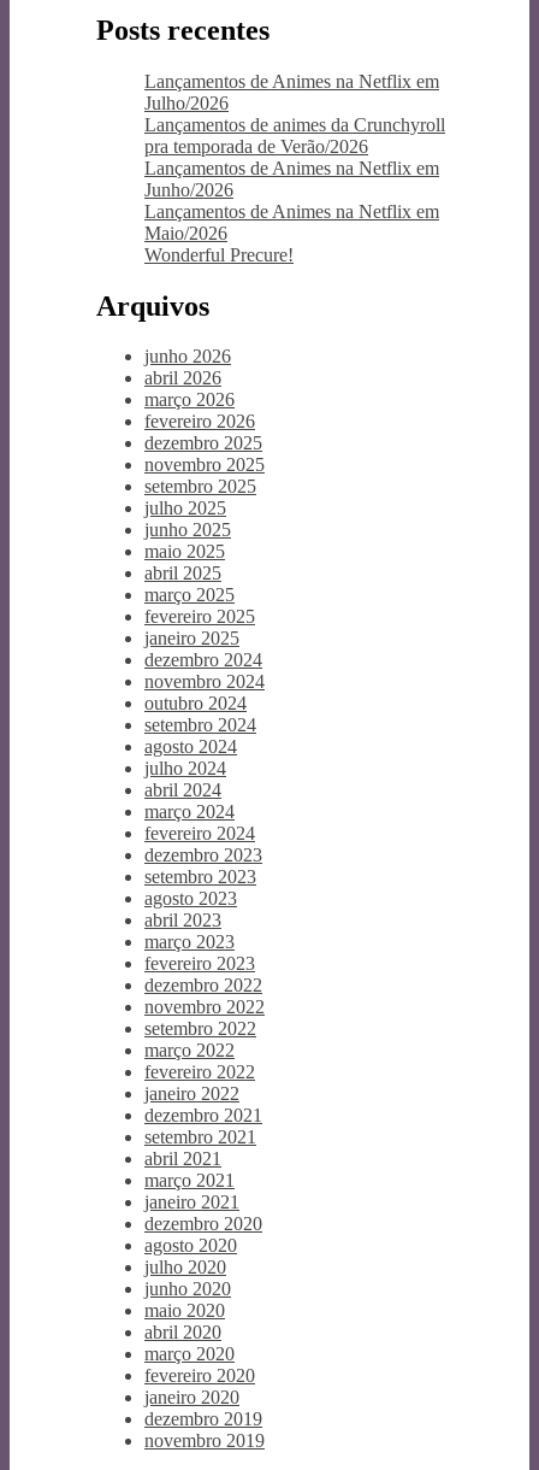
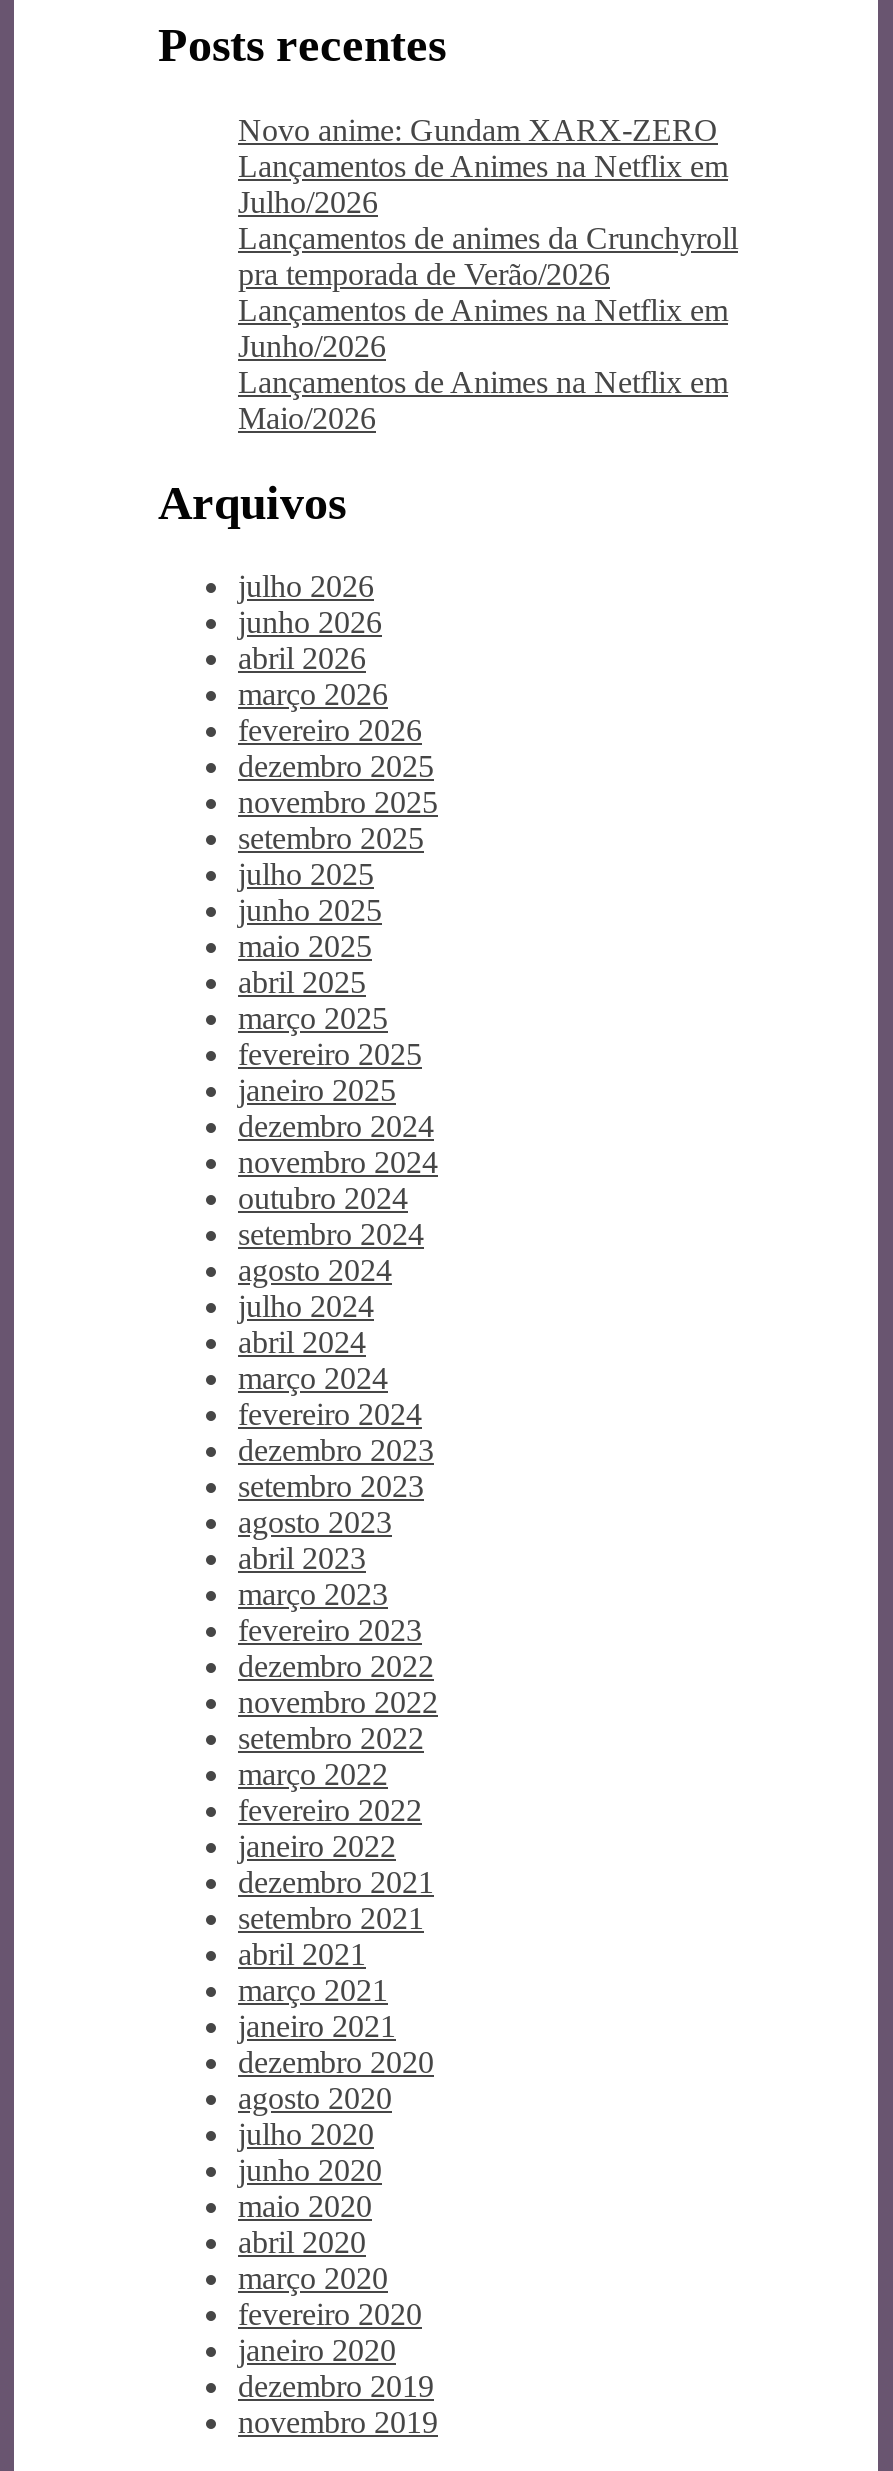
none -> [238,112,718,146] Novo anime: Gundam XARX-ZERO
[144,244,294,265] Wonderful Precure! -> none
none -> [238,570,374,604] julho 2026

